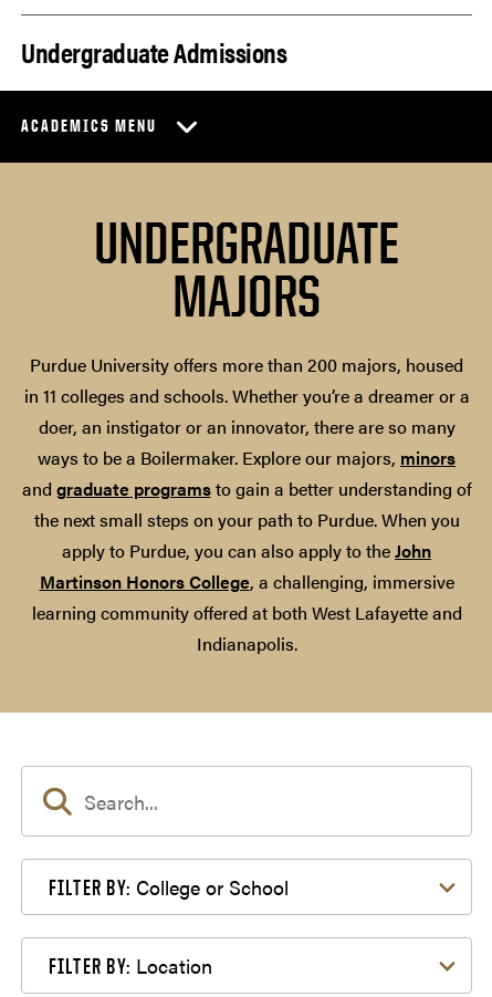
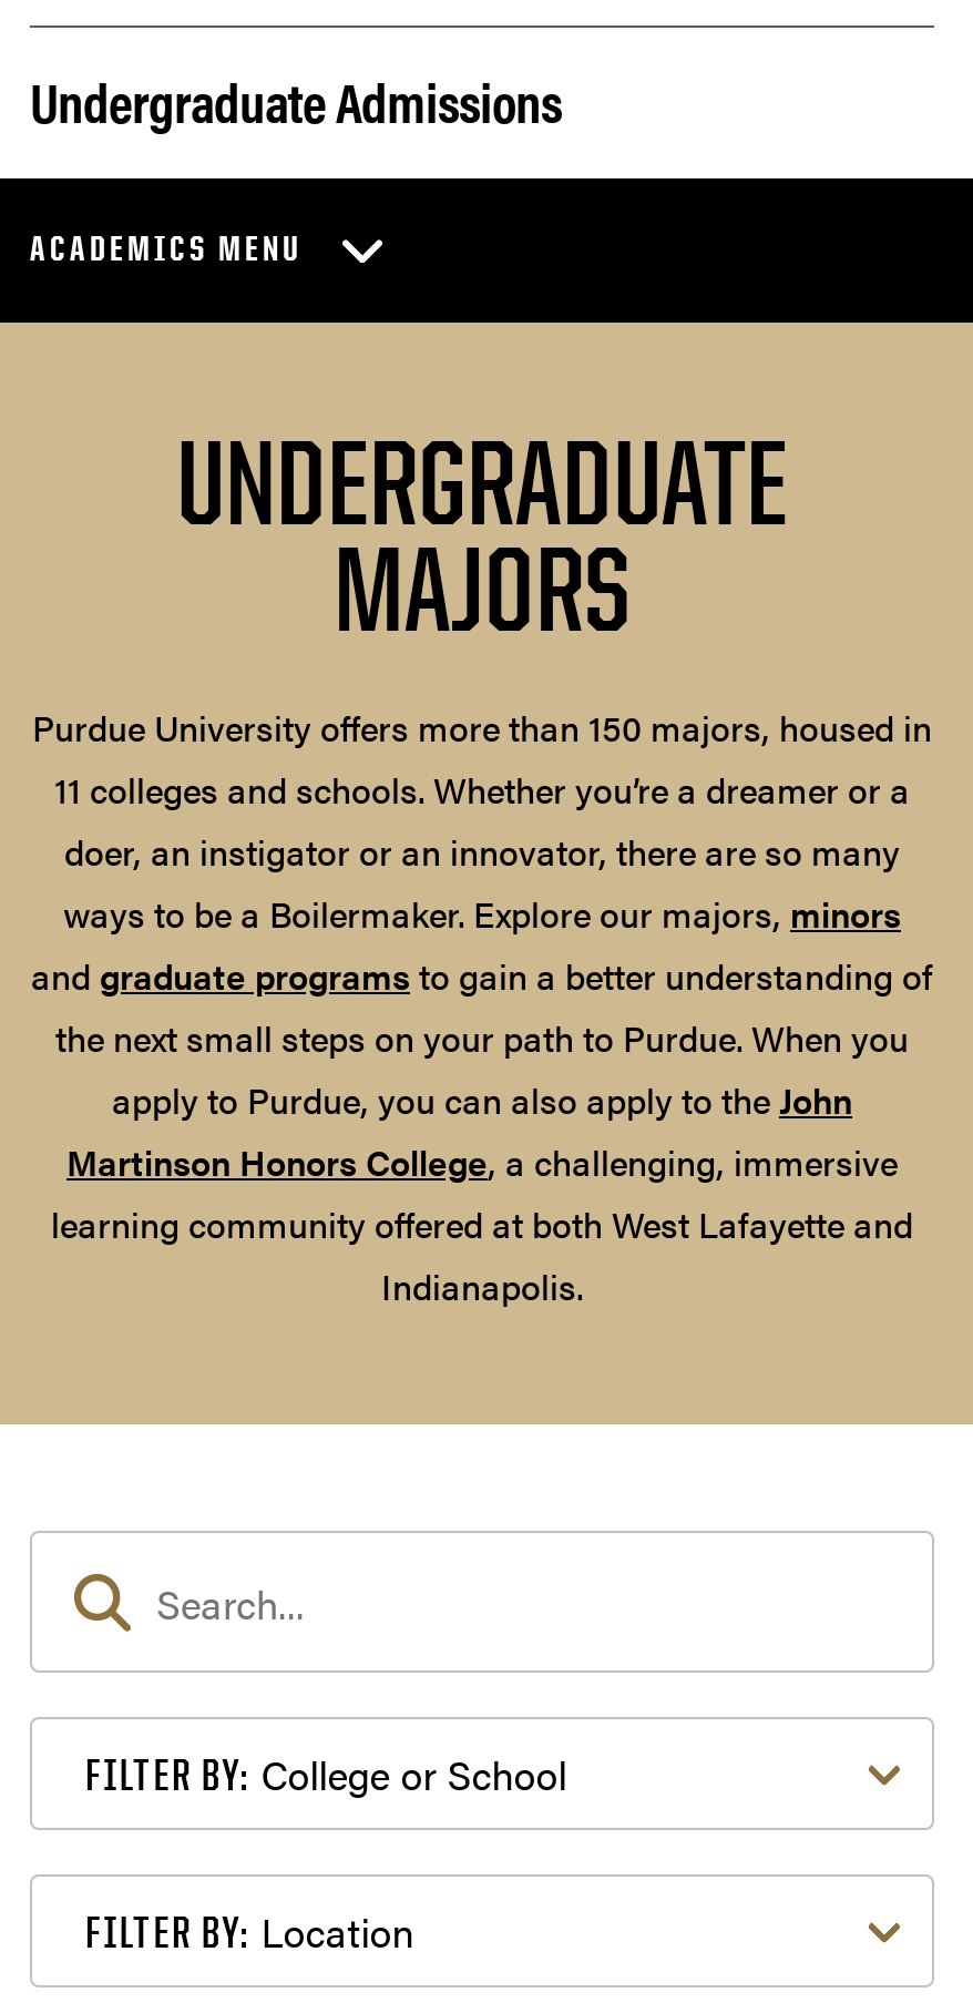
[24,352,469,409] Purdue University offers more than 200 majors, housed | in 11 colleges and schools. Whether you’re a dreamer or a -> [32,702,932,815] Purdue University offers more than 150 majors, housed in | 11 colleges and schools. Whether you’re a dreamer or a

